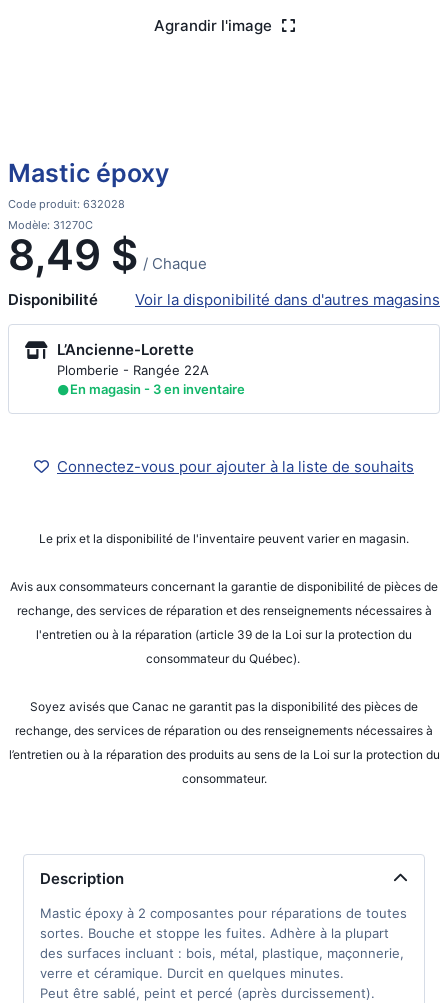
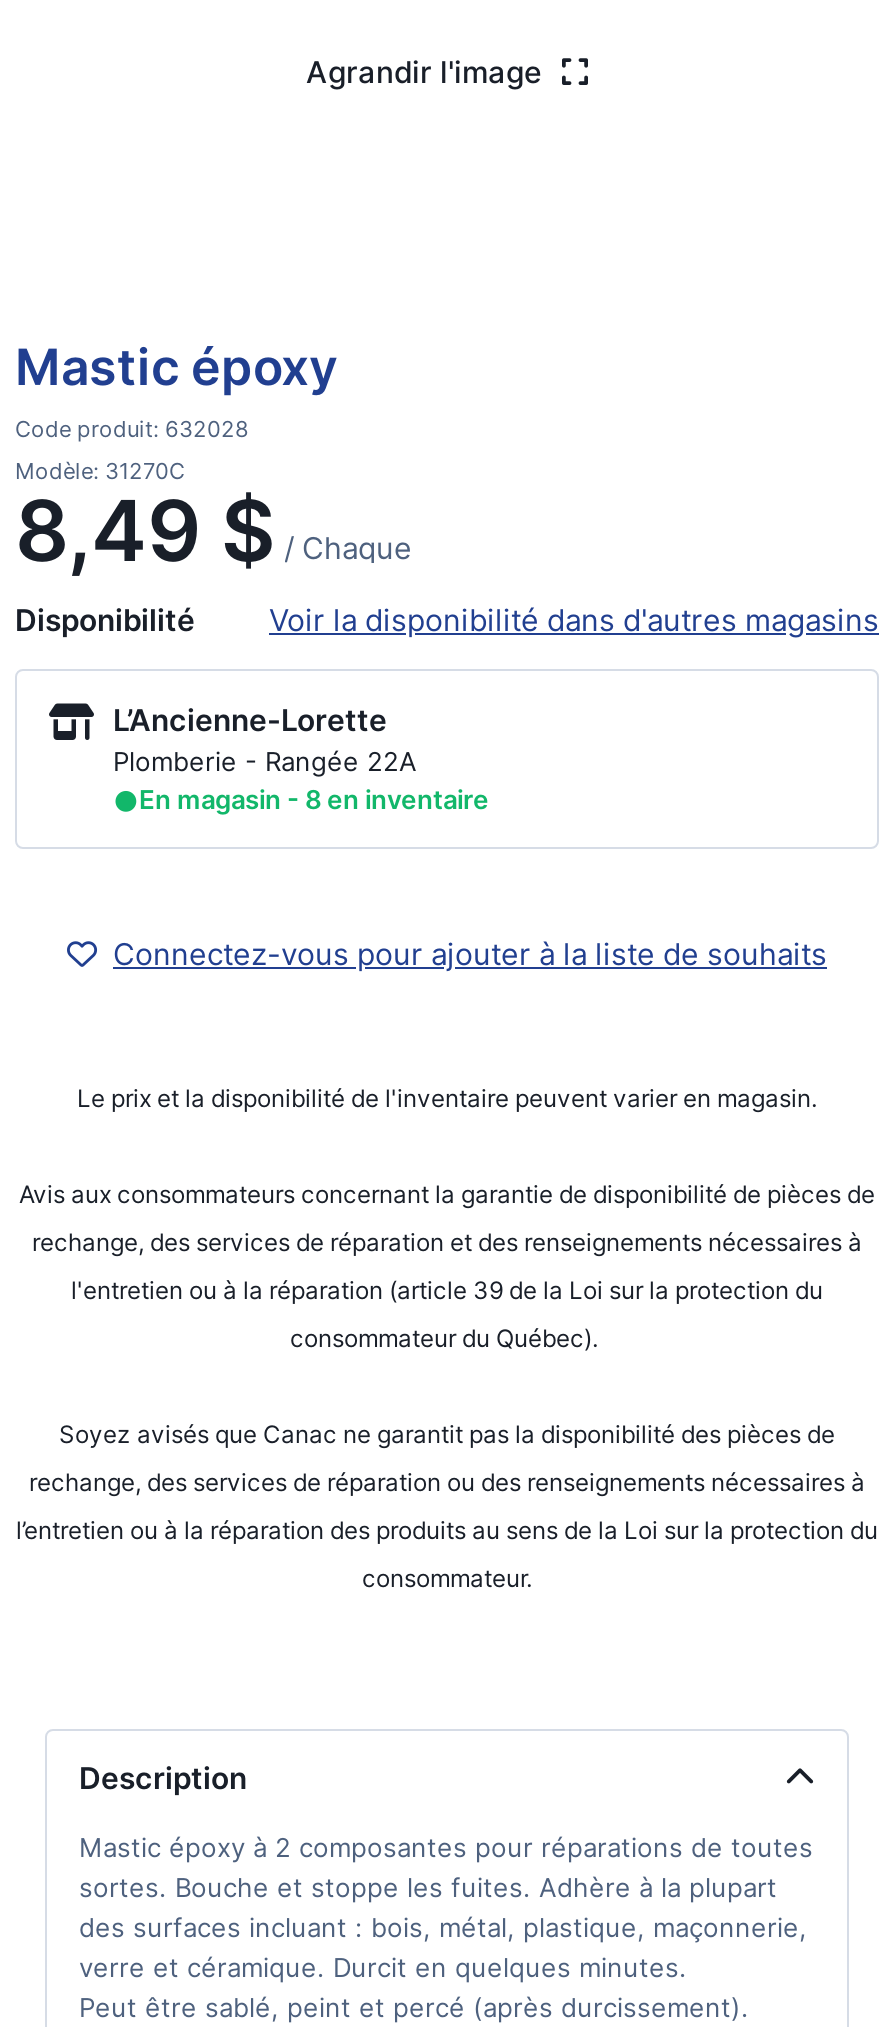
[70,381,245,397] En magasin - 3 en inventaire -> [139,783,489,815] En magasin - 8 en inventaire

